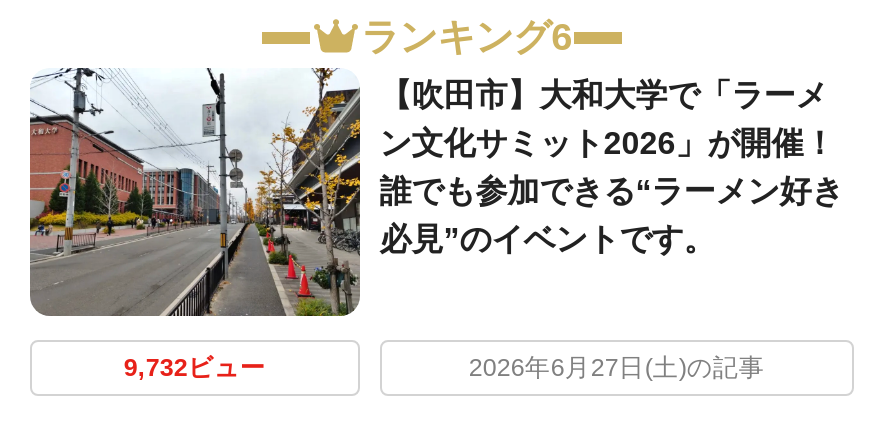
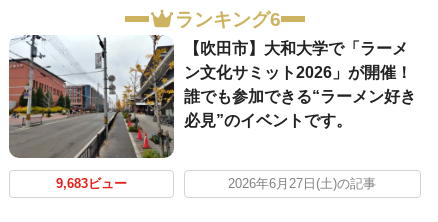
[124,353,266,381] 9,732ビュー -> [56,177,127,191] 9,683ビュー

